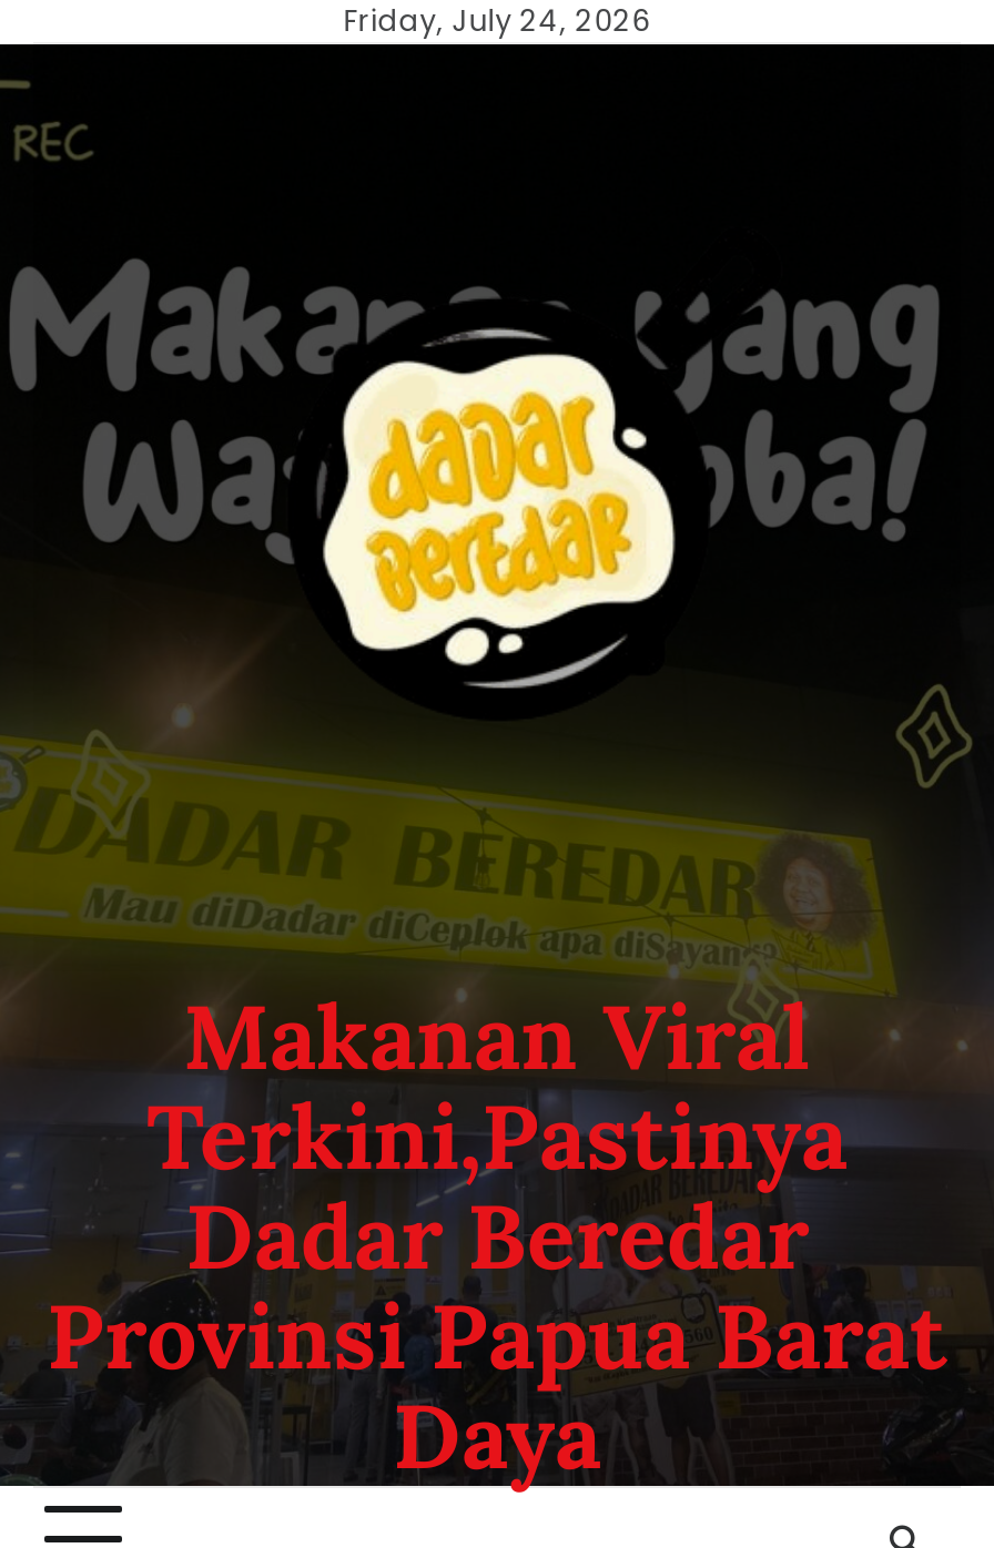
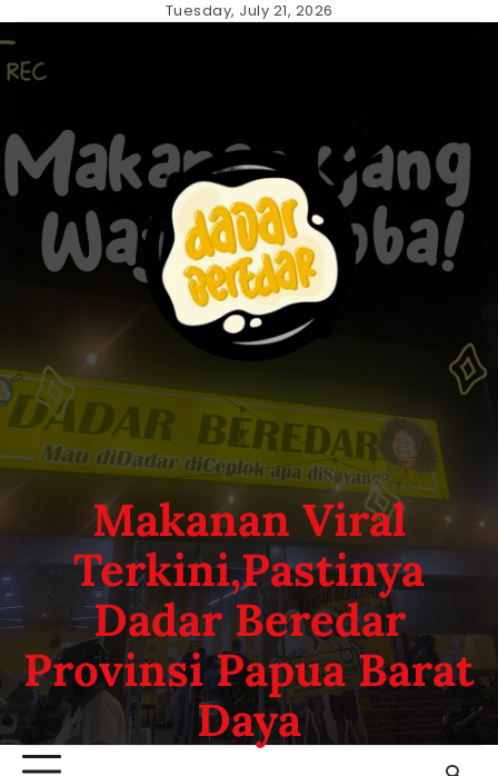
[343,0,651,42] Friday, July 24, 2026 -> [165,0,333,21] Tuesday, July 21, 2026

